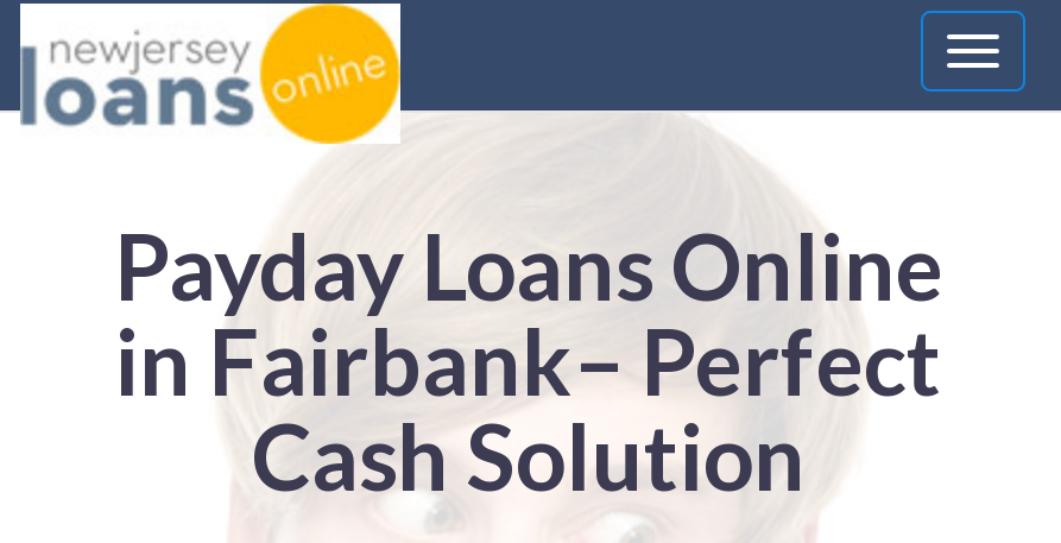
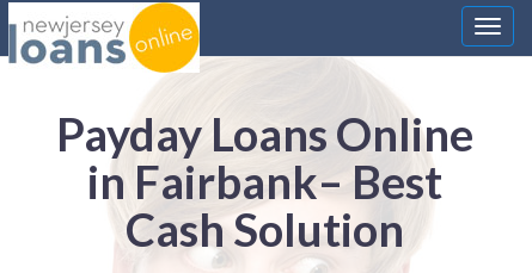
[115,305,942,415] in Fairbank– Perfect -> [87,154,442,209] in Fairbank– Best

